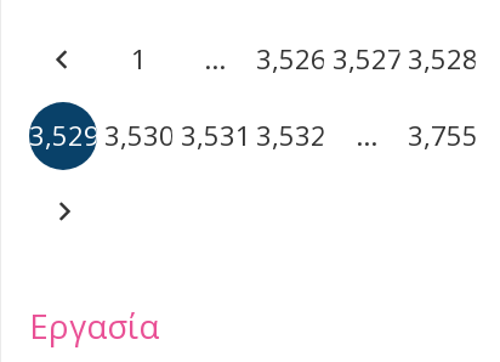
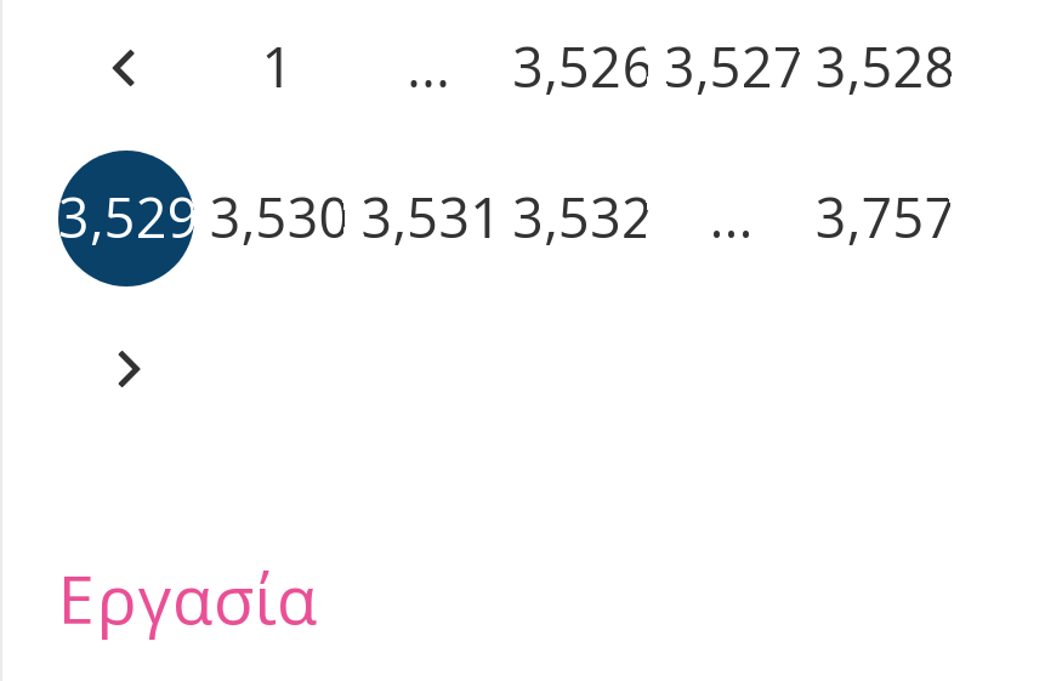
[408,116,478,154] 3,755 -> [815,179,956,254] 3,757

